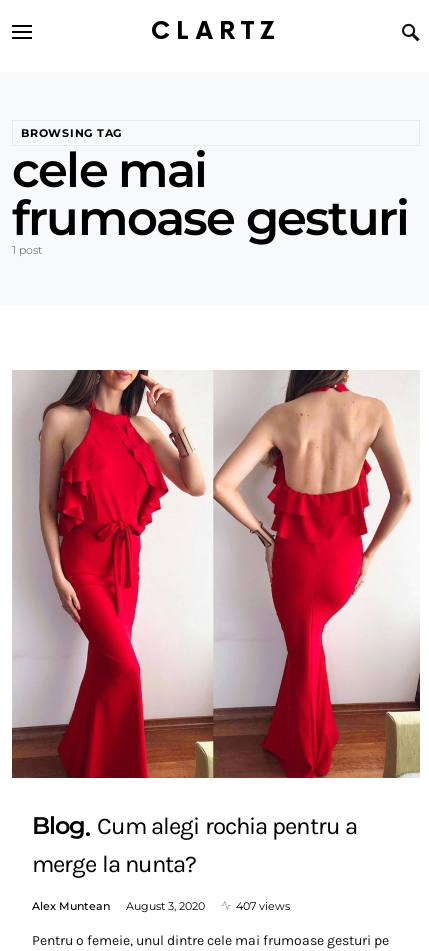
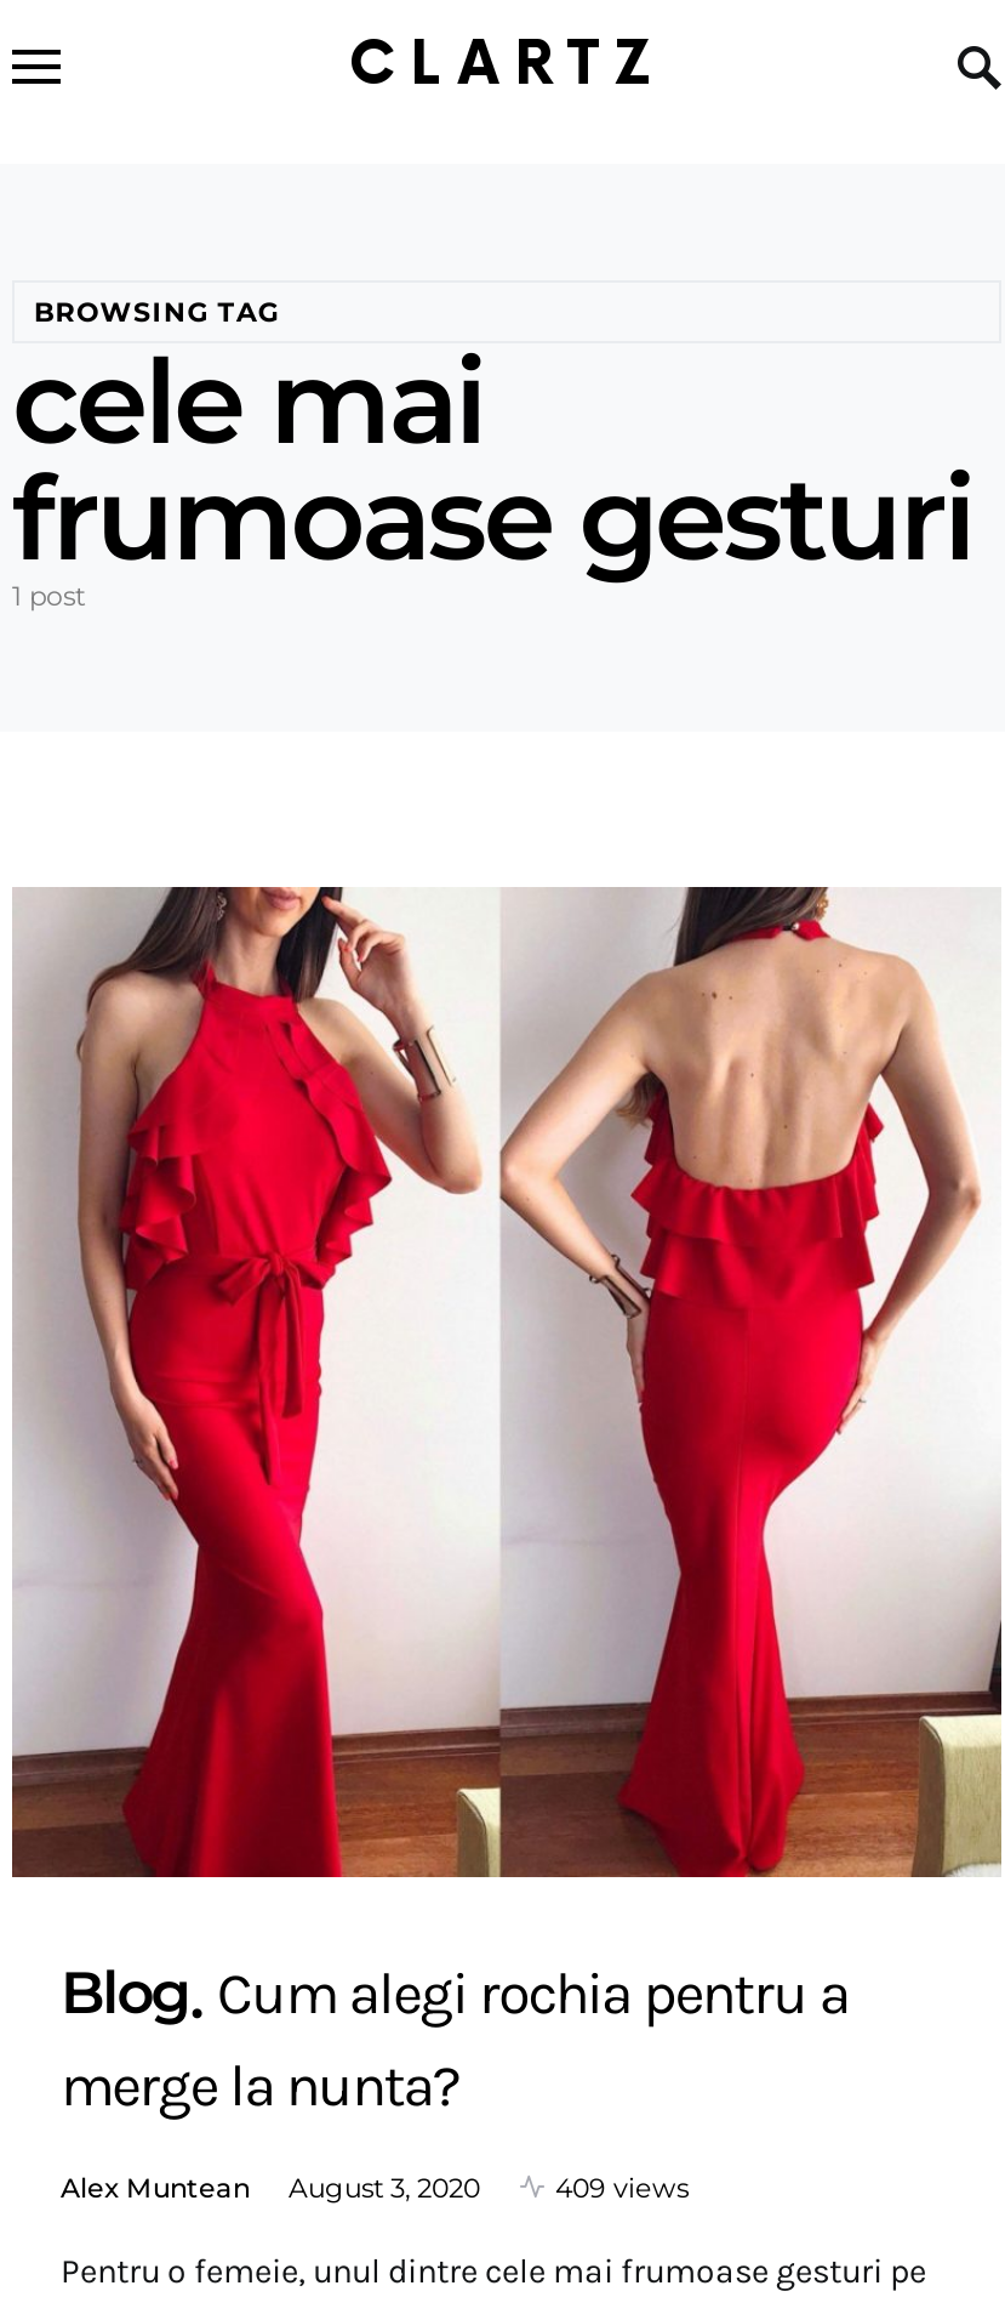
[236,899,290,913] 407 views -> [555,2170,689,2204] 409 views

